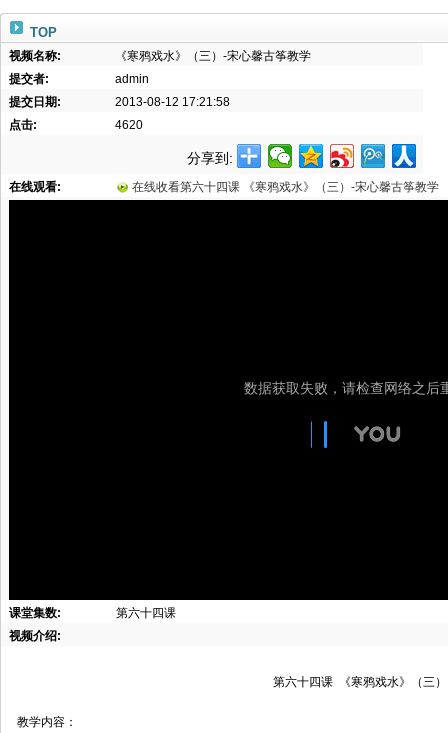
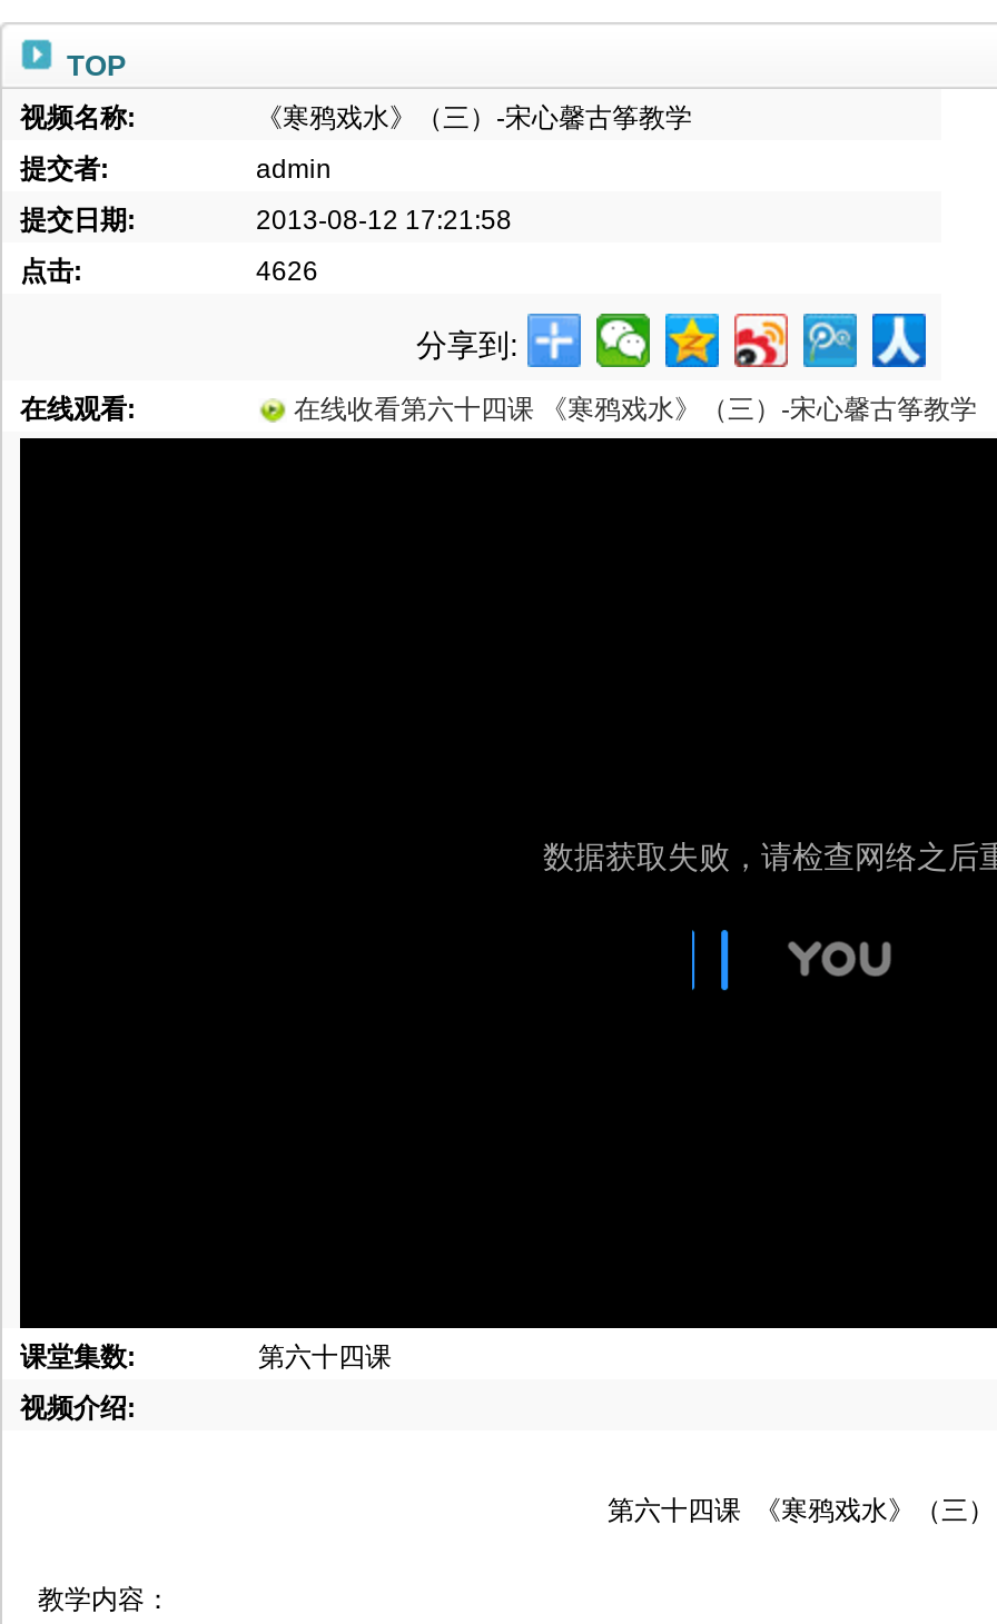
[115,118,143,132] 4620 -> [256,256,318,287] 4626

